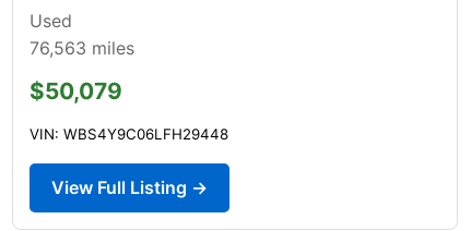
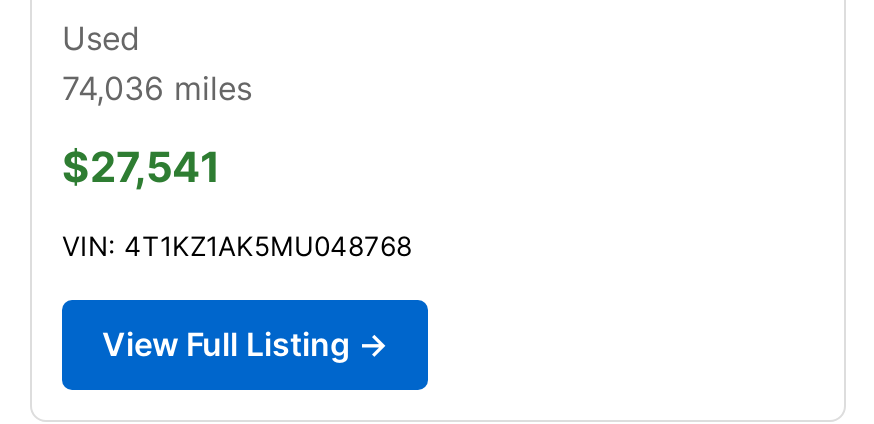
[30,37,134,59] 76,563 miles -> [62,68,252,108] 74,036 miles
[30,77,122,104] $50,079 -> [62,142,220,192] $27,541
[30,125,228,143] VIN: WBS4Y9C06LFH29448 -> [62,230,412,262] VIN: 4T1KZ1AK5MU048768

